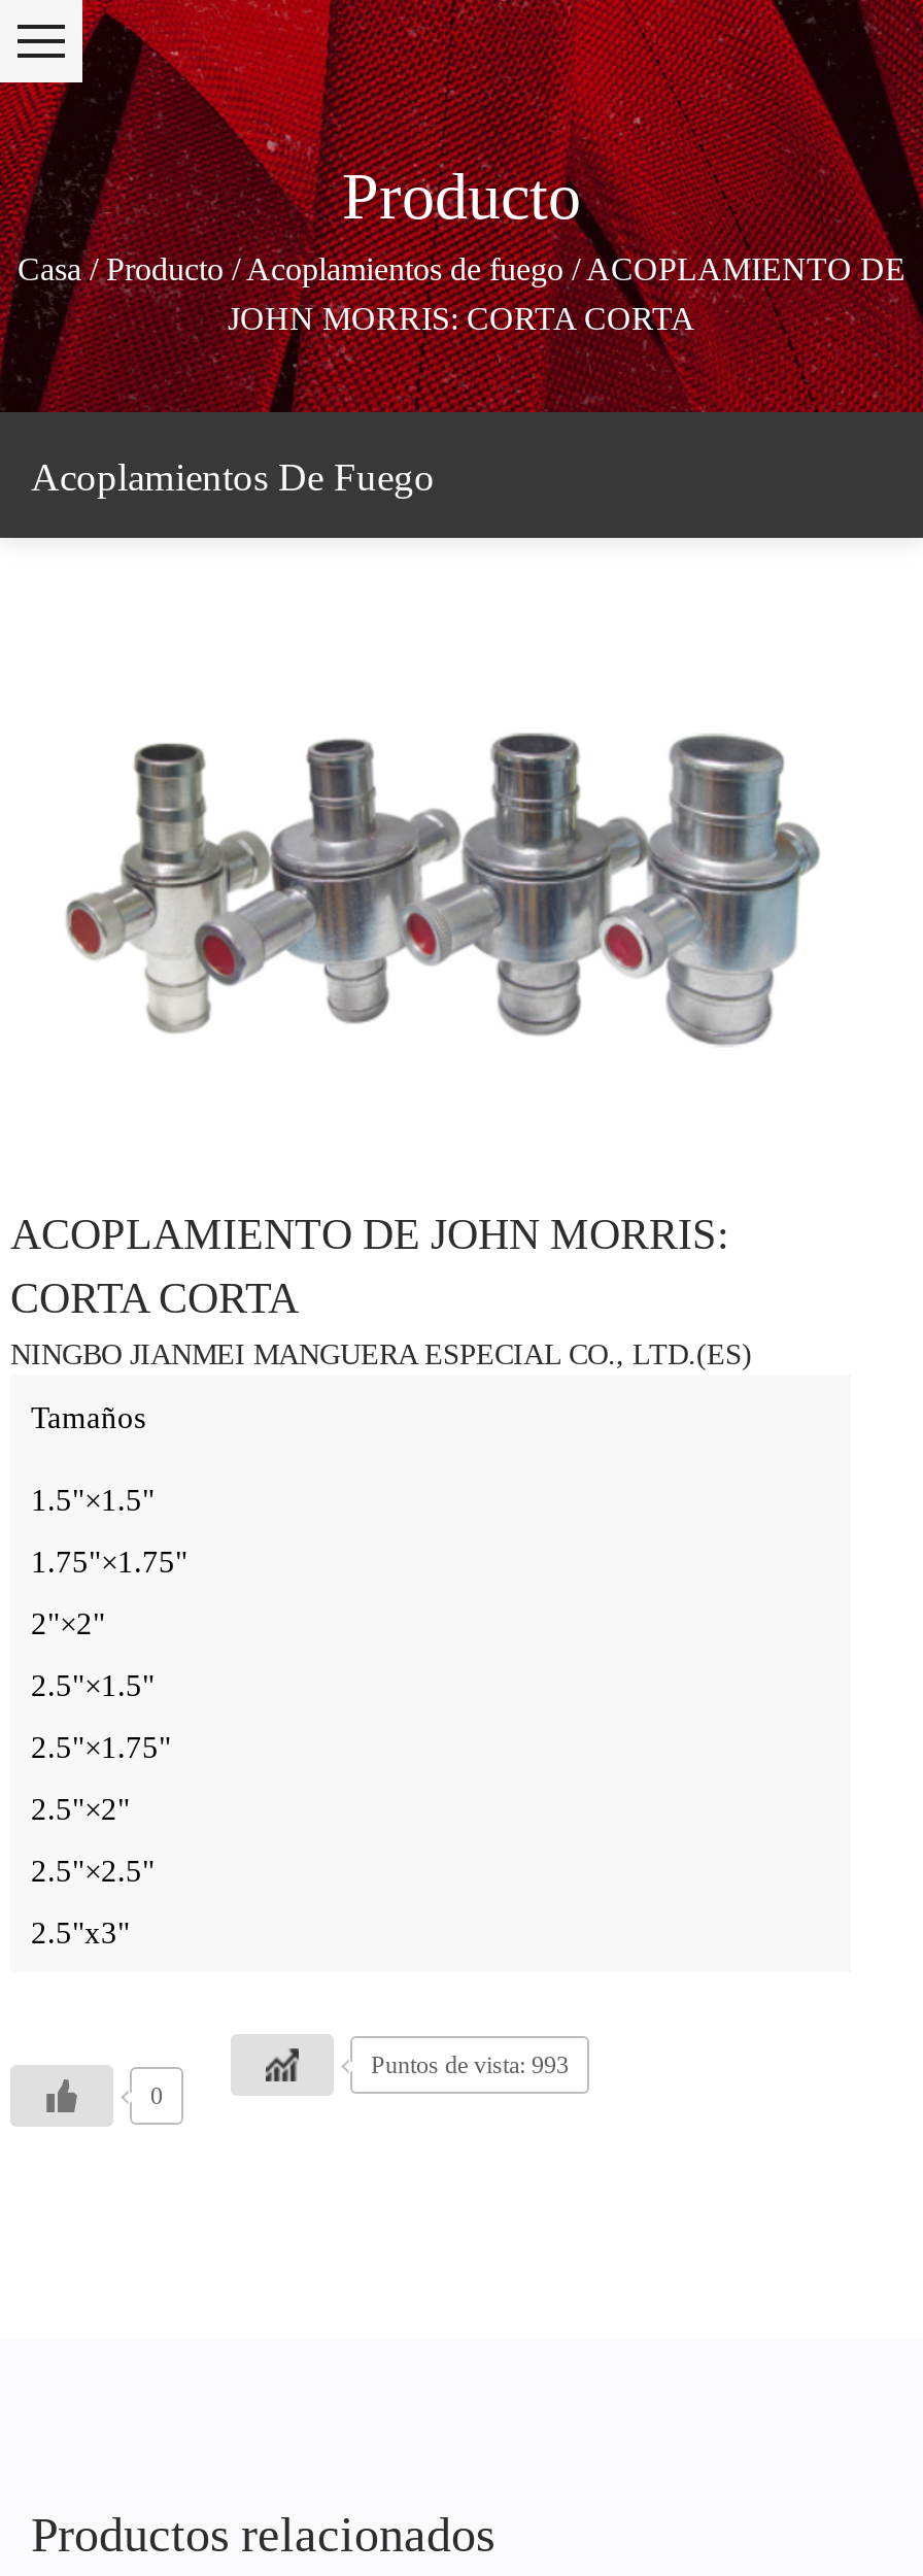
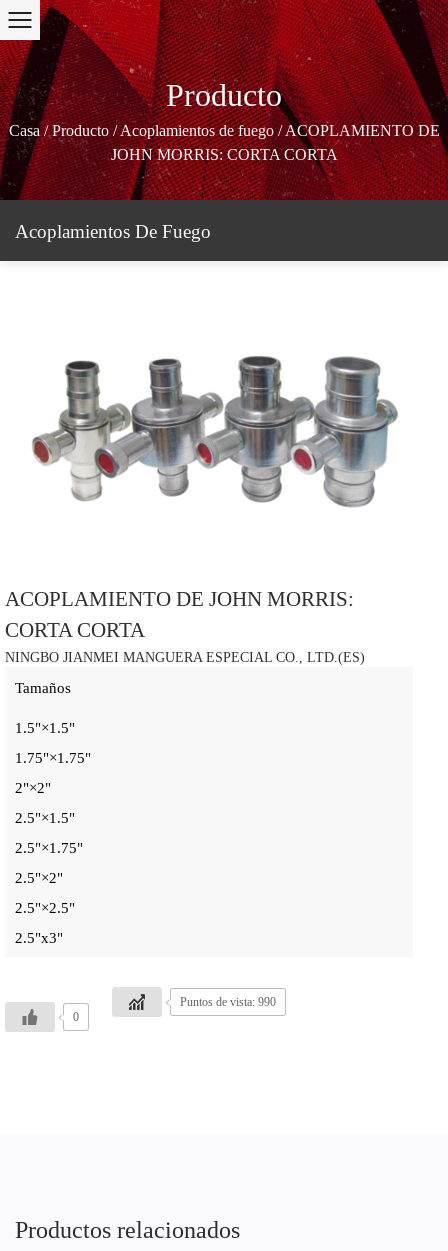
[371,2049,569,2080] Puntos de vista: 993 -> [180,994,276,1009] Puntos de vista: 990

